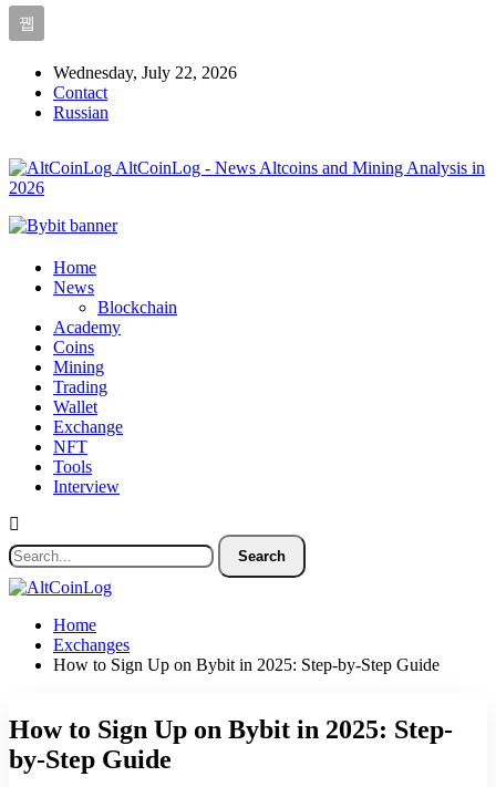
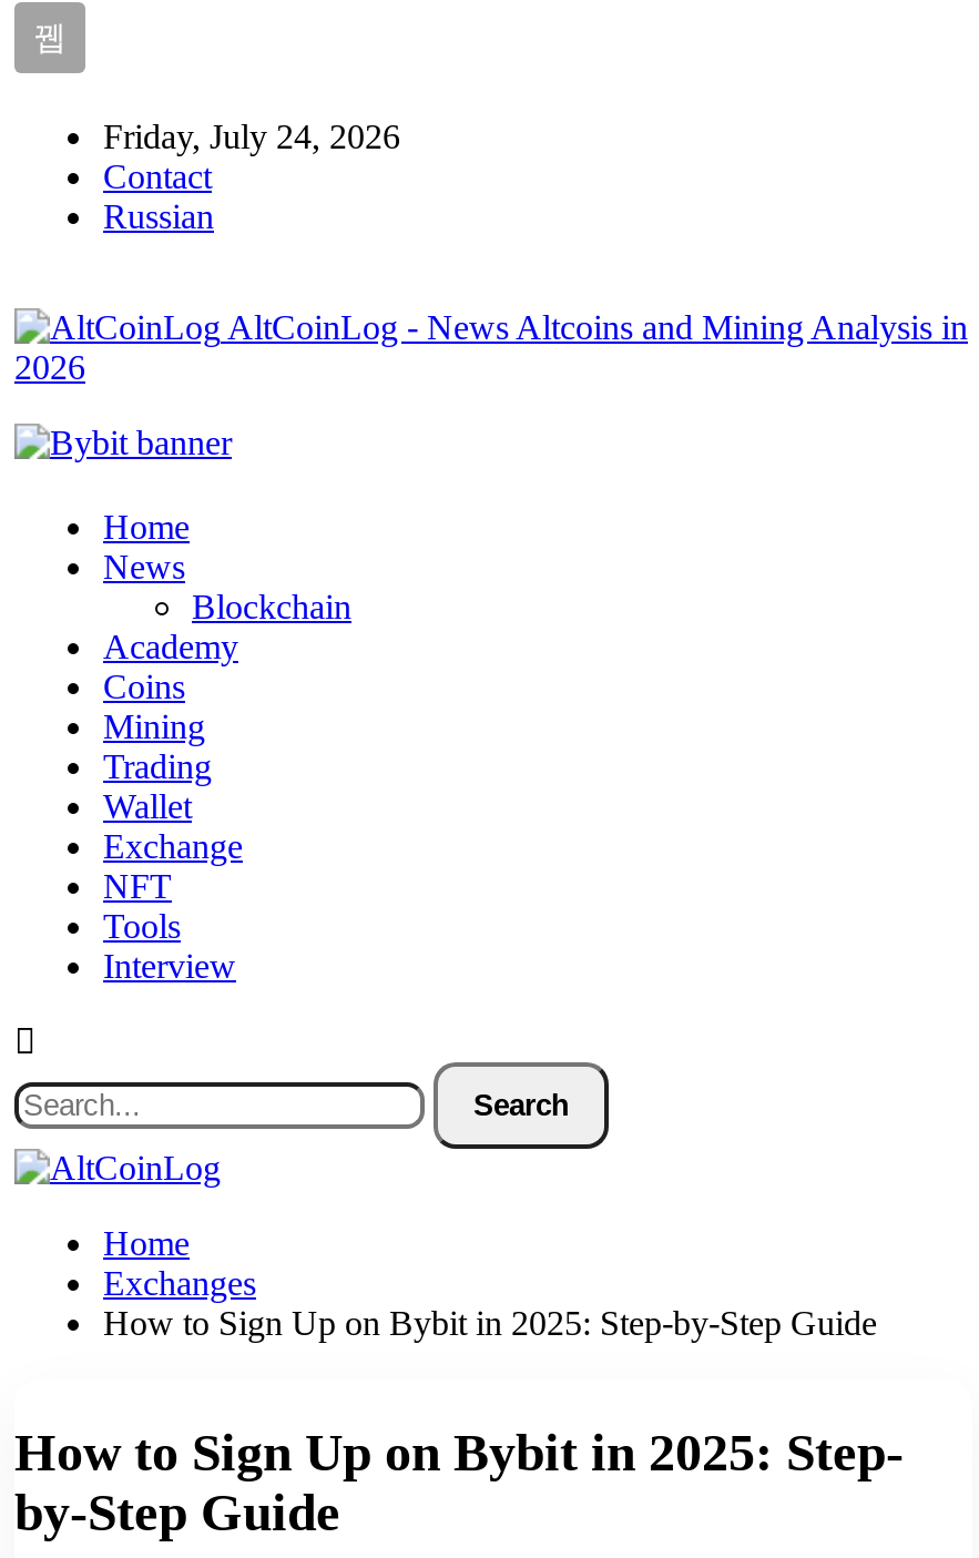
[53,63,237,82] Wednesday, July 22, 2026 -> [103,118,400,155] Friday, July 24, 2026

